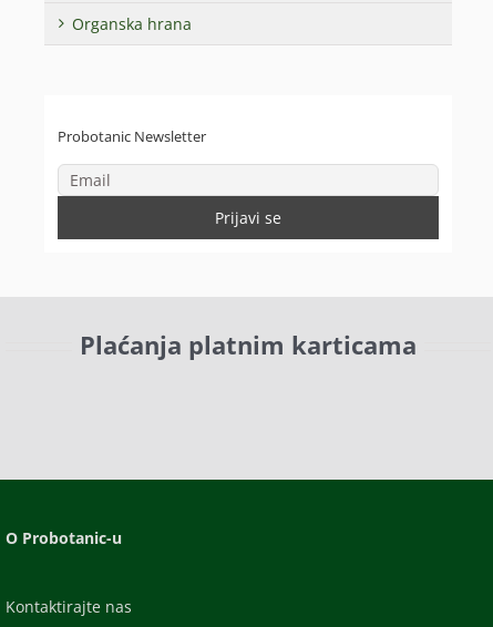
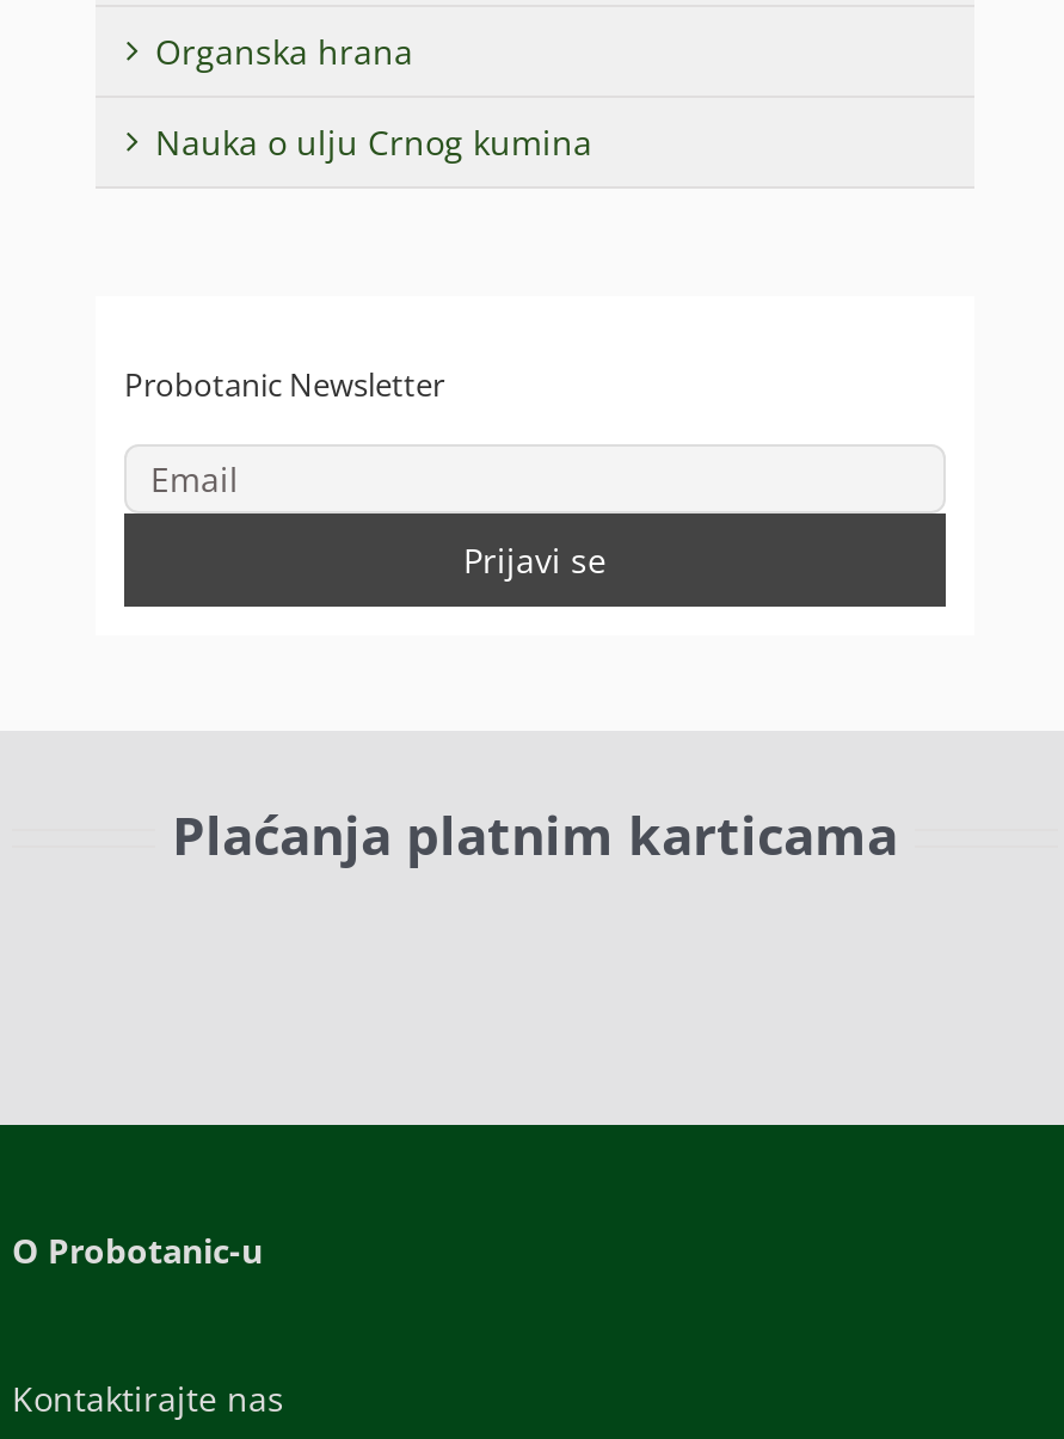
none -> [155,119,592,164] Nauka o ulju Crnog kumina

